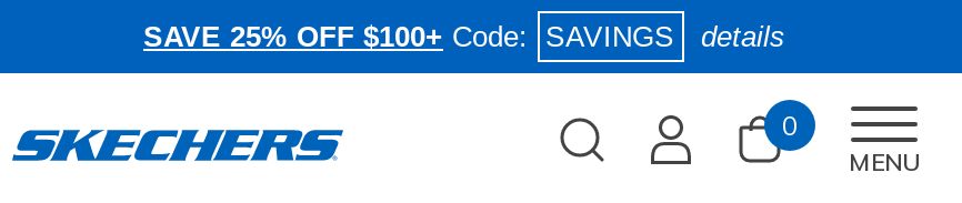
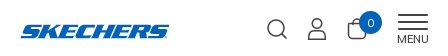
[143,20,785,53] SAVE 25% OFF $100+ Code: SAVINGS | details -> none

